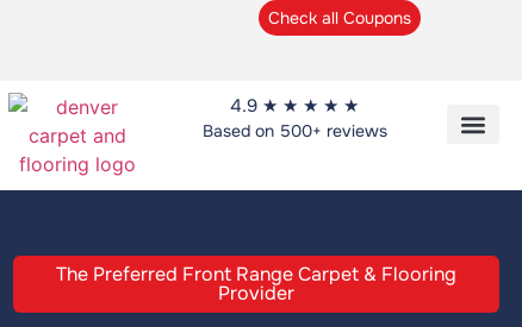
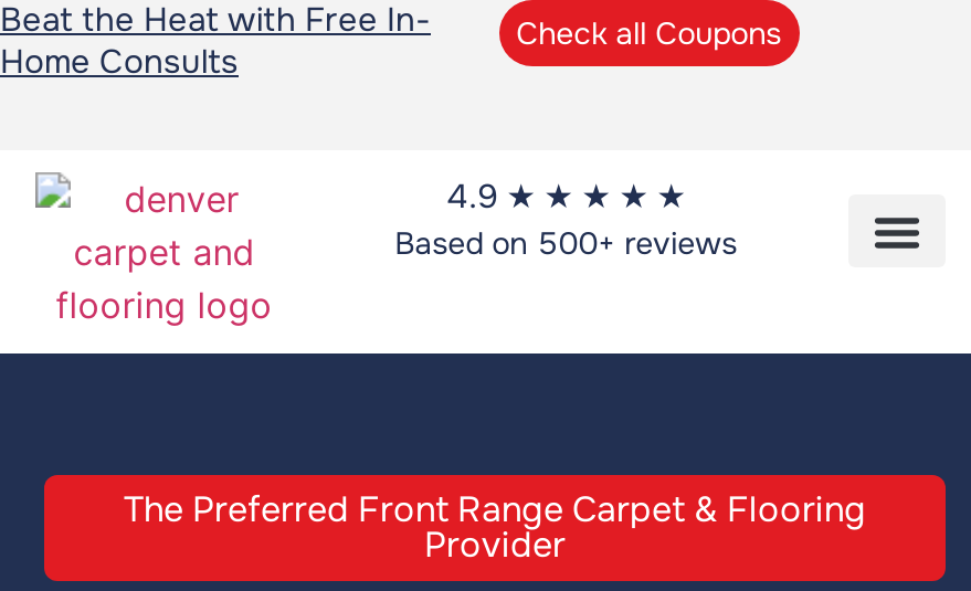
none -> [0,0,431,84] Beat the Heat with Free In- | Home Consults

